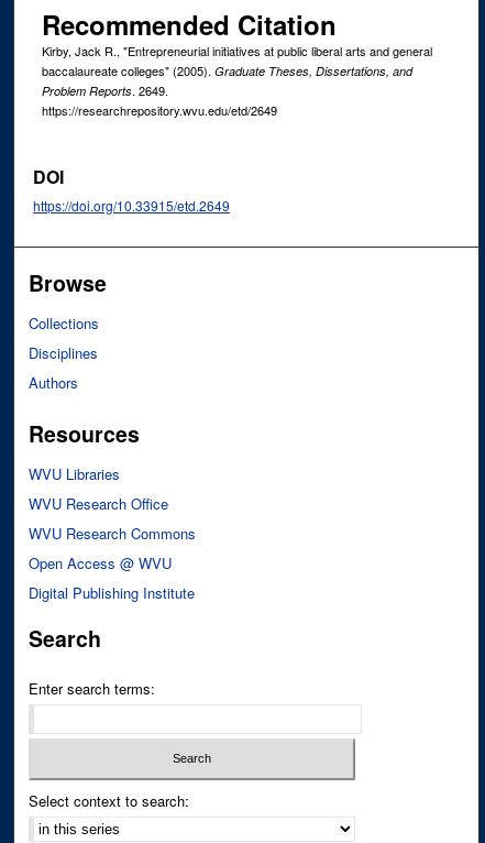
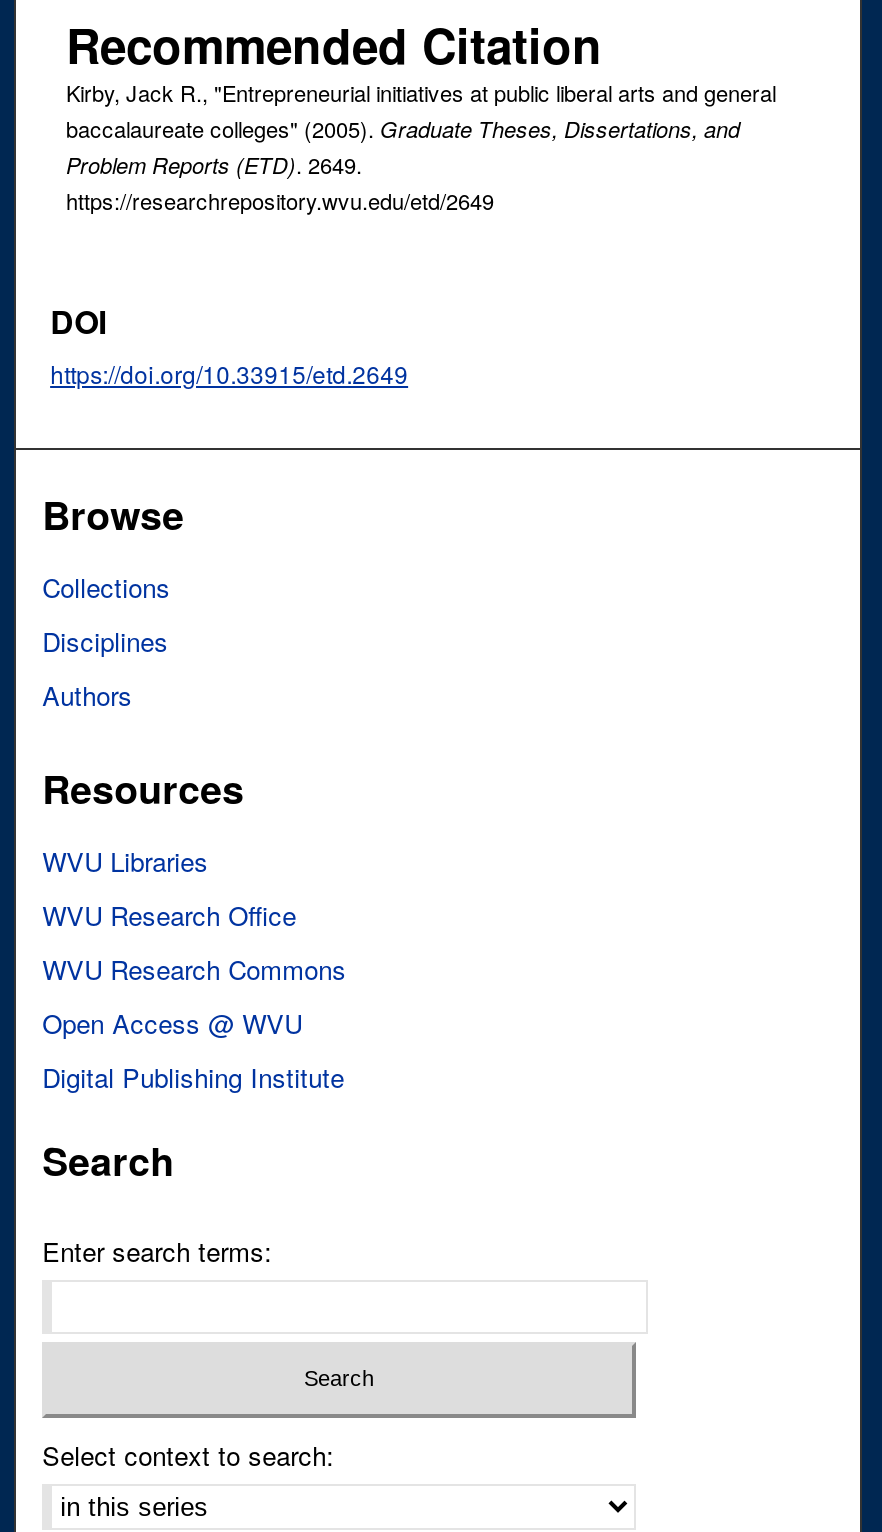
[42,82,168,100] Problem Reports. 2649. -> [66,149,362,181] Problem Reports (ETD). 2649.

